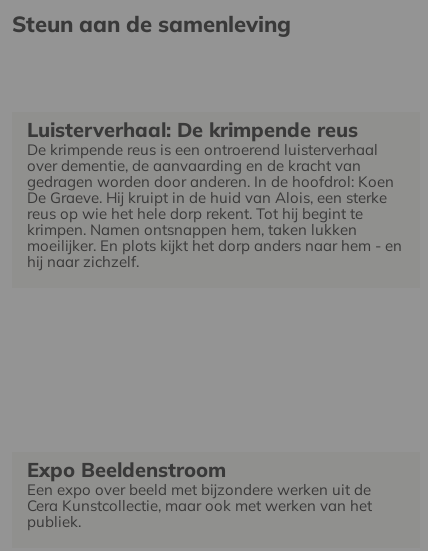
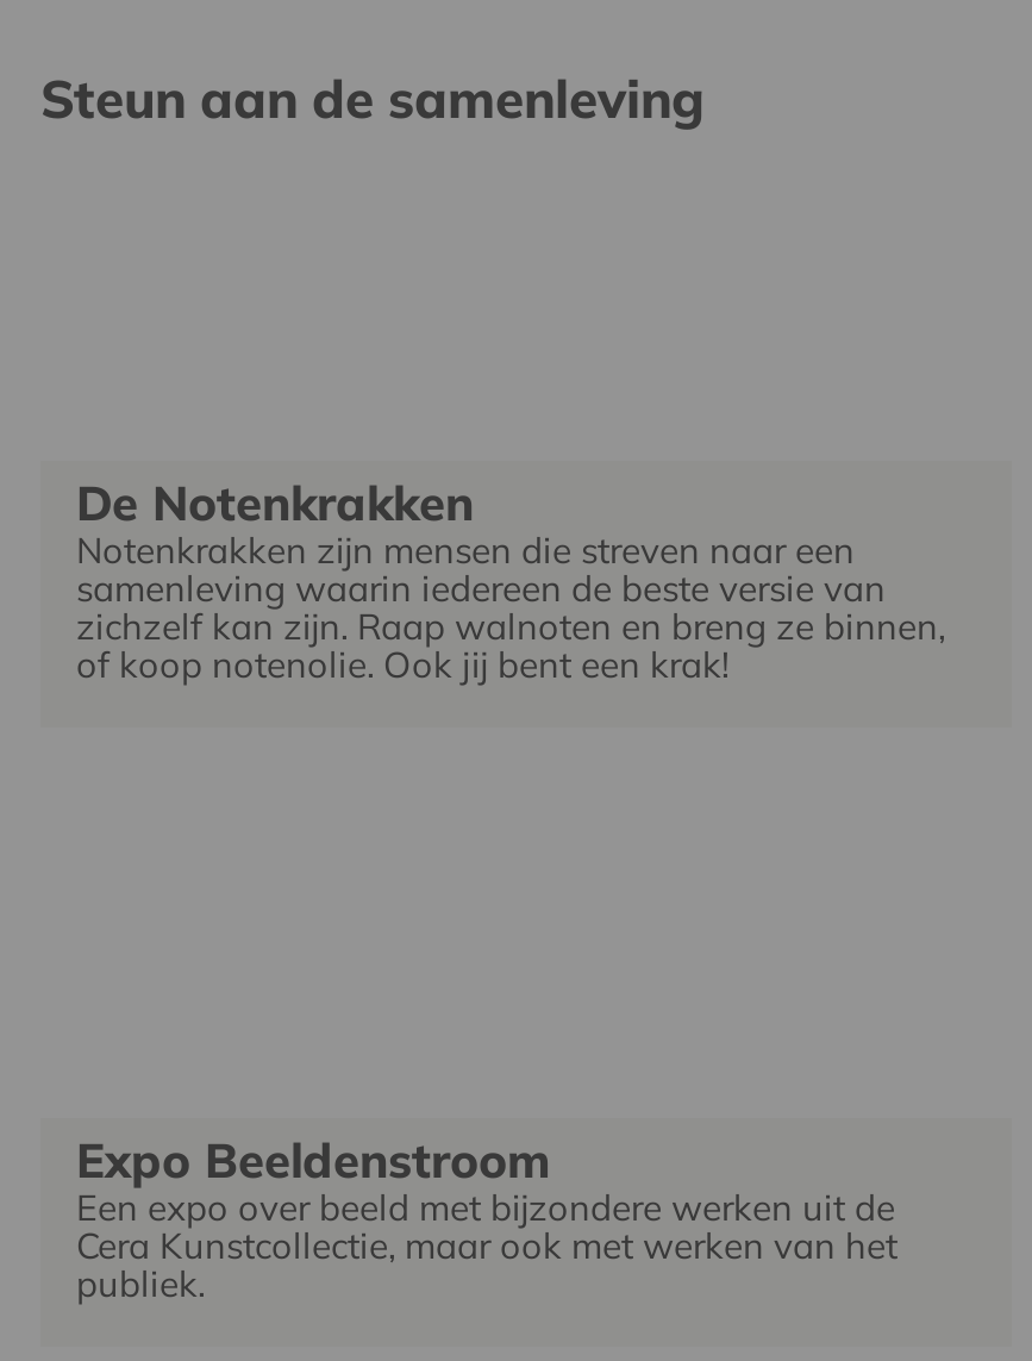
[27,117,402,271] Luisterverhaal: De krimpende reus | De krimpende reus is een ontroerend luisterverhaal | over dementie, de aanvaarding en de kracht van | gedragen worden door anderen. In de hoofdrol: Koen | De Graeve. Hij kruipt in de huid van Alois, een sterke | reus op wie het hele dorp rekent. Tot hij begint te | krimpen. Namen ontsnappen hem, taken lukken | moeilijker. En plots kijkt het dorp anders naar hem - en | hij naar zichzelf. -> [76,473,945,688] De Notenkrakken | Notenkrakken zijn mensen die streven naar een | samenleving waarin iedereen de beste versie van | zichzelf kan zijn. Raap walnoten en breng ze binnen, | of koop notenolie. Ook jij bent een krak!

